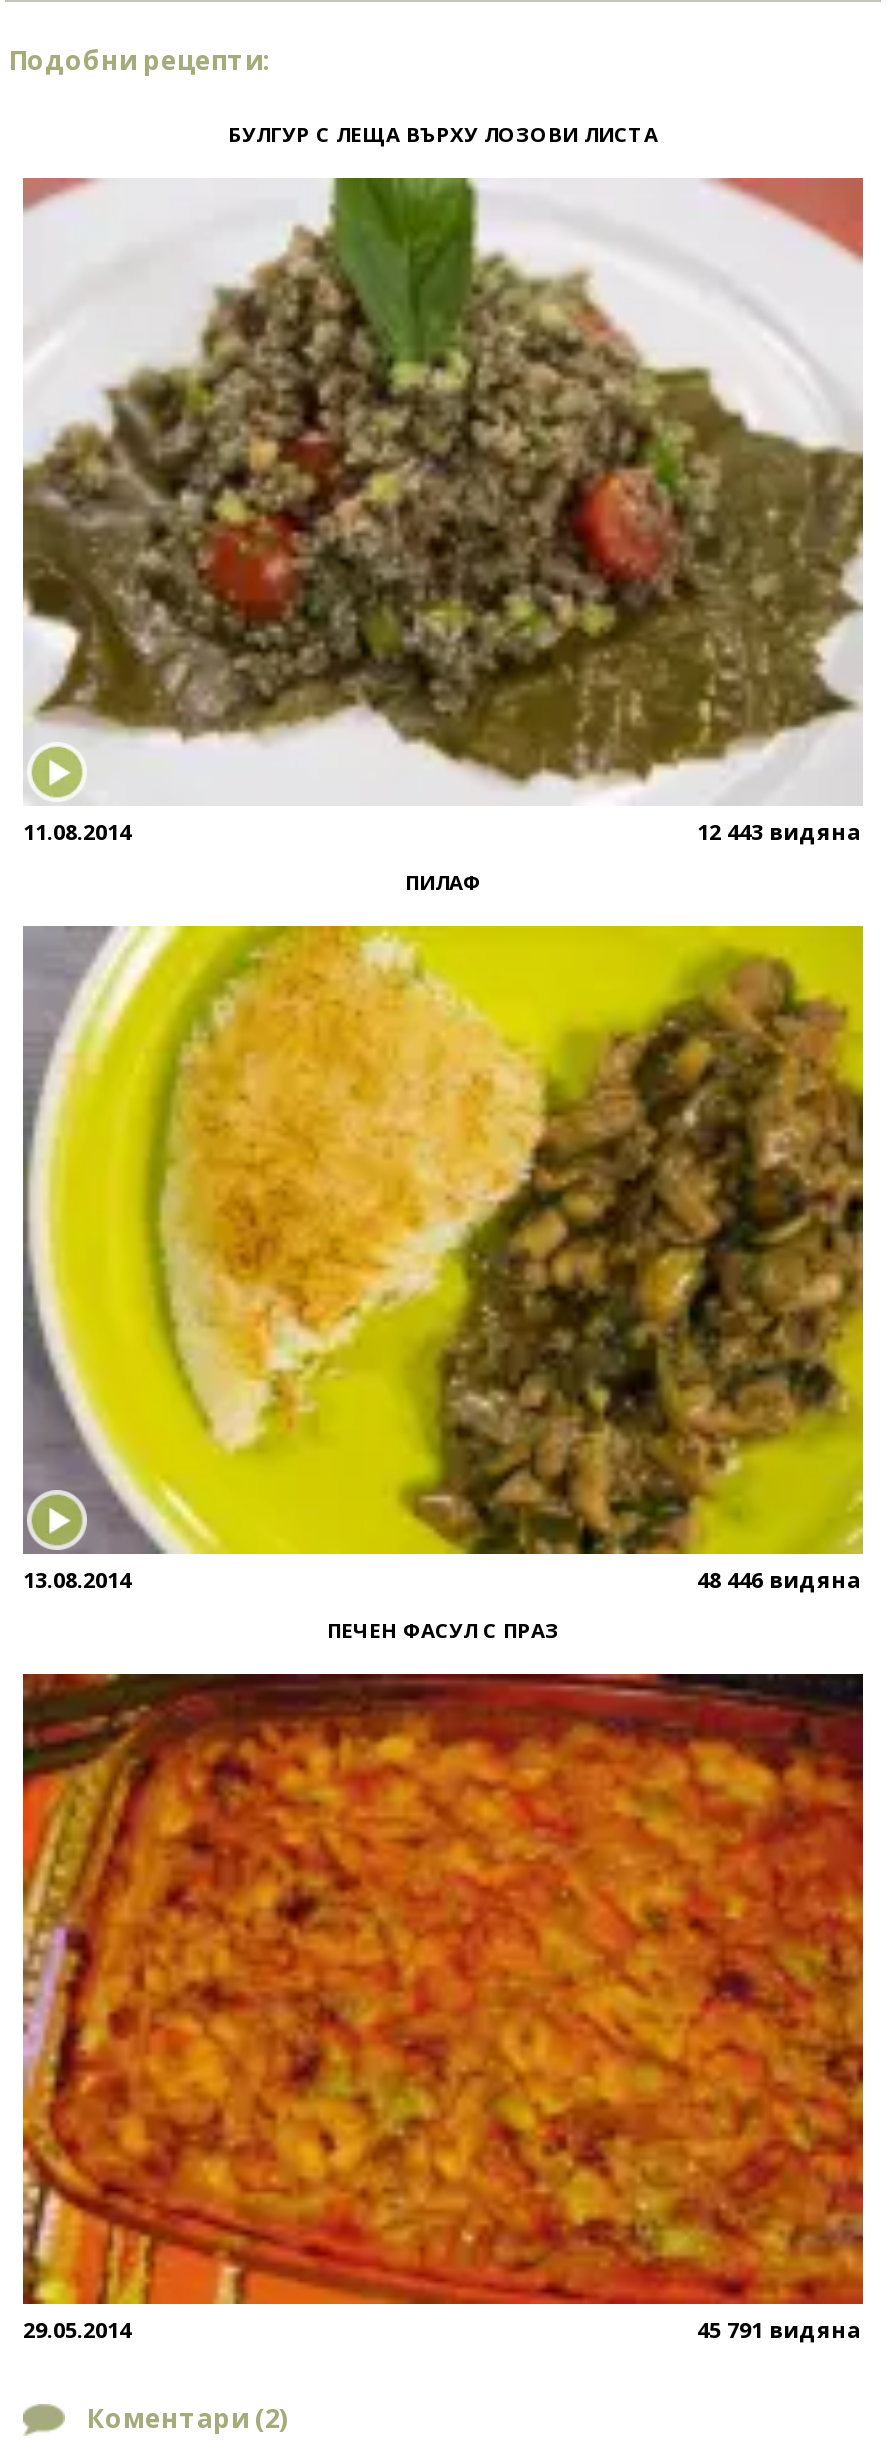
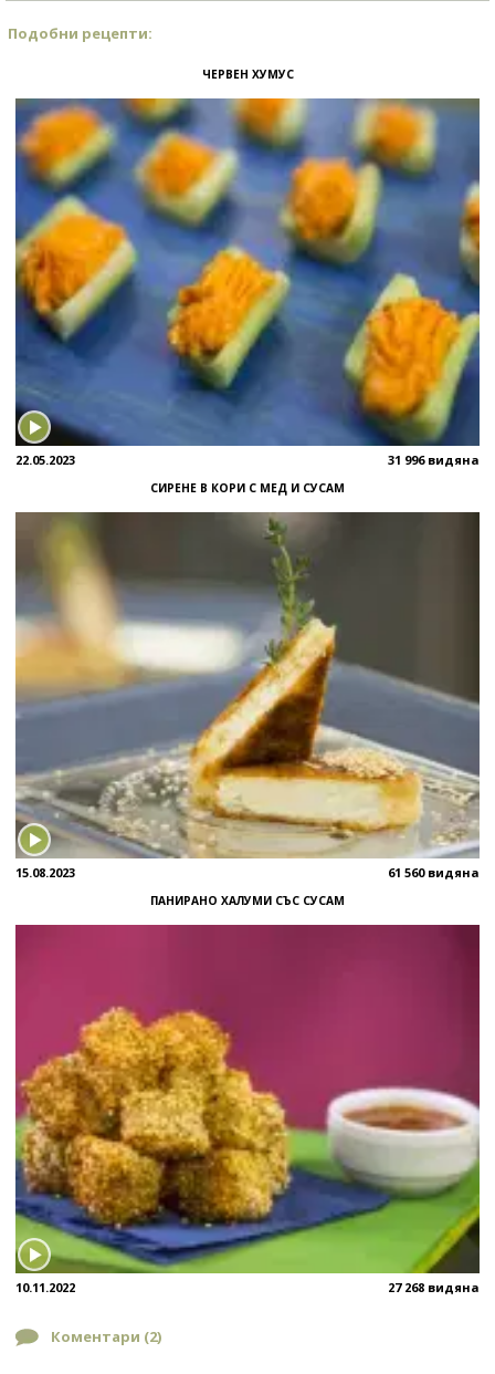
[228,119,658,147] БУЛГУР С ЛЕЩА ВЪРХУ ЛОЗОВИ ЛИСТА -> [202,66,293,81] ЧЕРВЕН ХУМУС
[21,176,865,846] [image] | 11.08.2014 | 12 443 видяна -> [14,97,481,468] [image] | 22.05.2023 | 31 996 видяна
[405,868,481,896] ПИЛАФ -> [150,480,345,496] СИРЕНЕ В КОРИ С МЕД И СУСАМ
[21,924,865,1594] [image] | 13.08.2014 | 48 446 видяна -> [14,511,481,881] [image] | 15.08.2023 | 61 560 видяна
[327,1616,559,1644] ПЕЧЕН ФАСУЛ С ПРАЗ -> [150,893,345,909] ПАНИРАНО ХАЛУМИ СЪС СУСАМ
[21,1672,865,2343] [image] | 29.05.2014 | 45 791 видяна -> [14,924,481,1295] [image] | 10.11.2022 | 27 268 видяна

